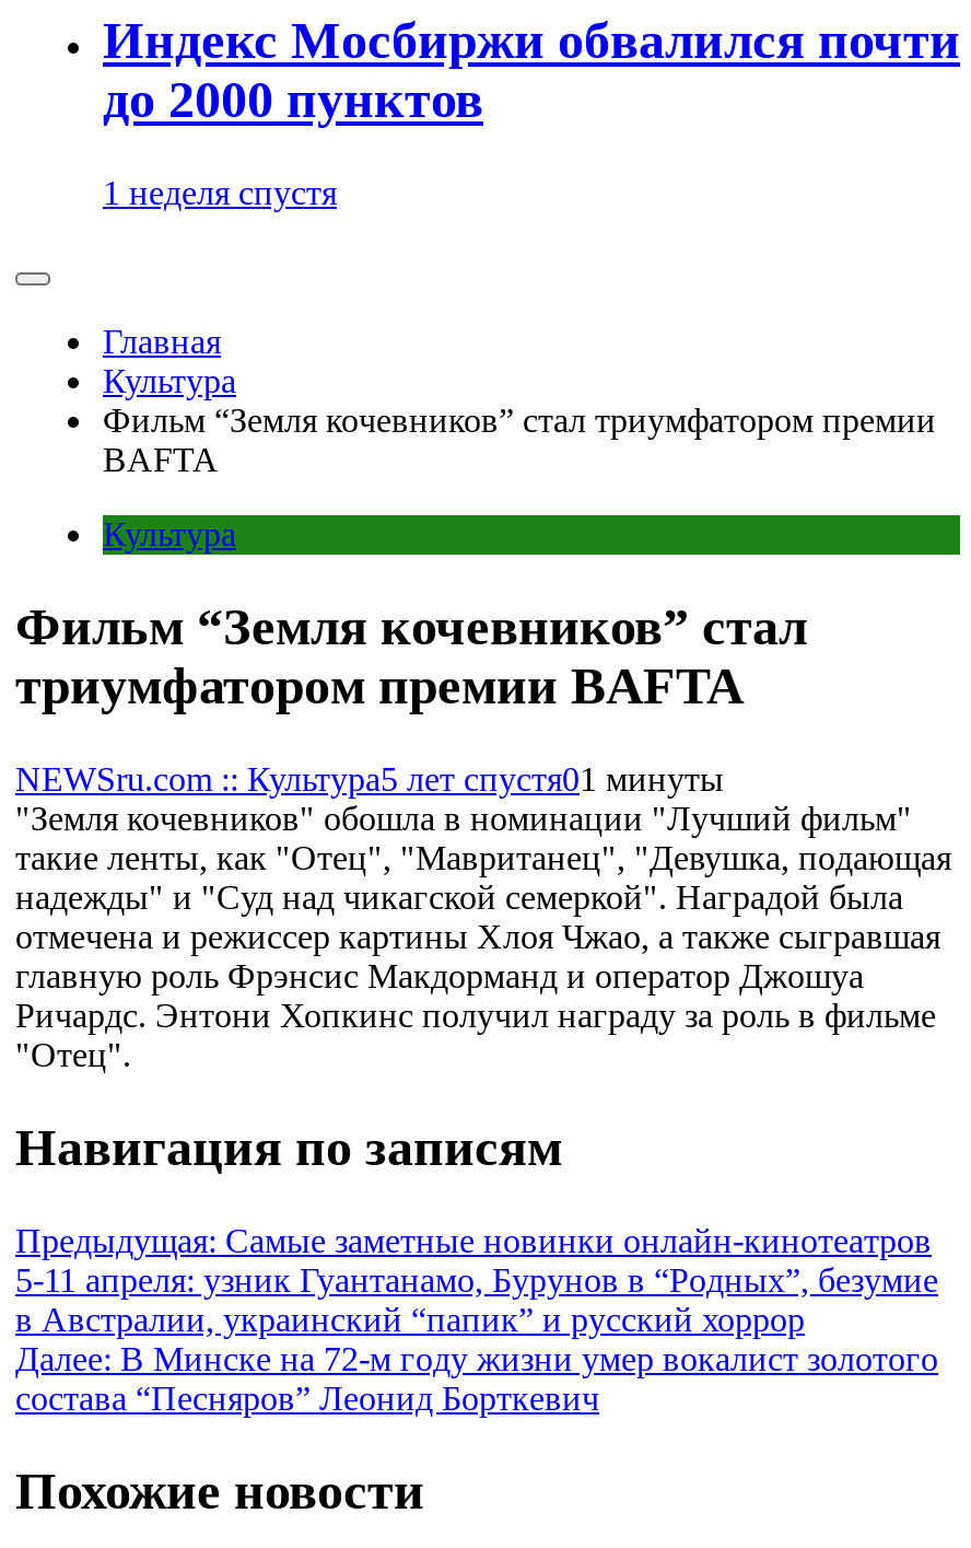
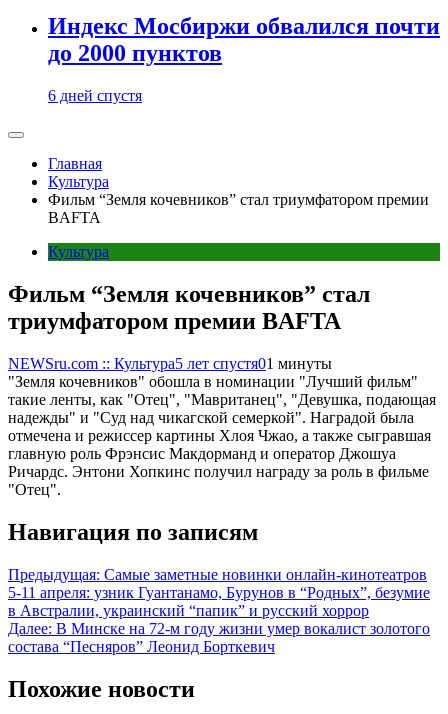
[103,174,337,212] 1 неделя спустя -> [48,87,142,104] 6 дней спустя

